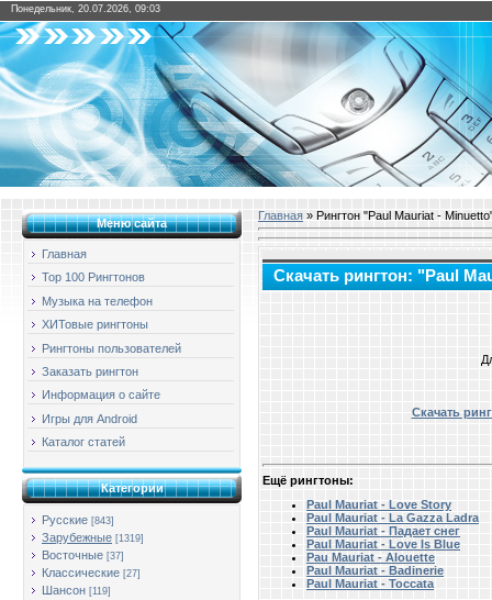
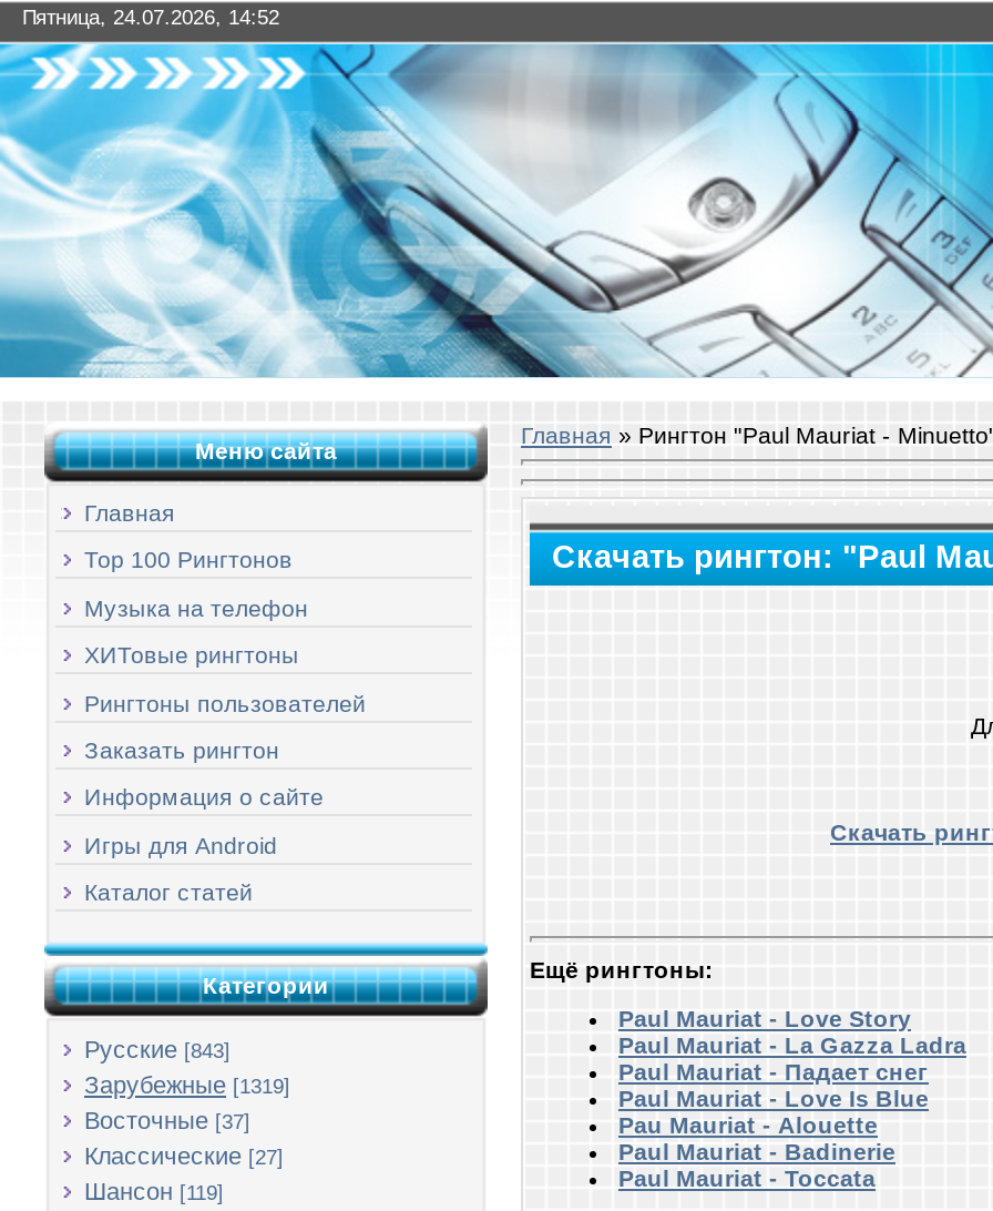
[11,3,160,14] Понедельник, 20.07.2026, 09:03 -> [22,7,279,29] Пятница, 24.07.2026, 14:52

